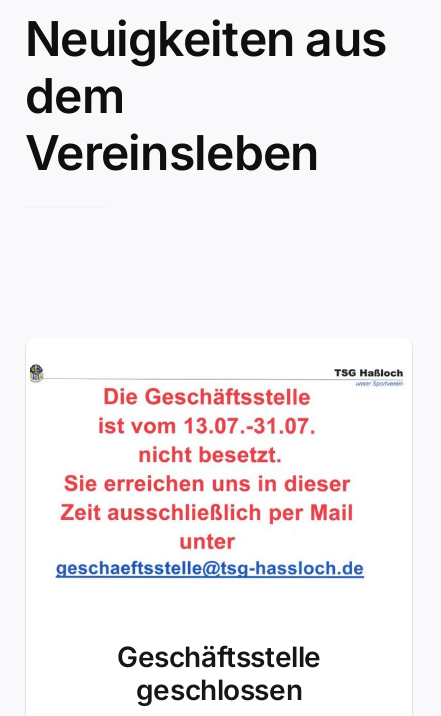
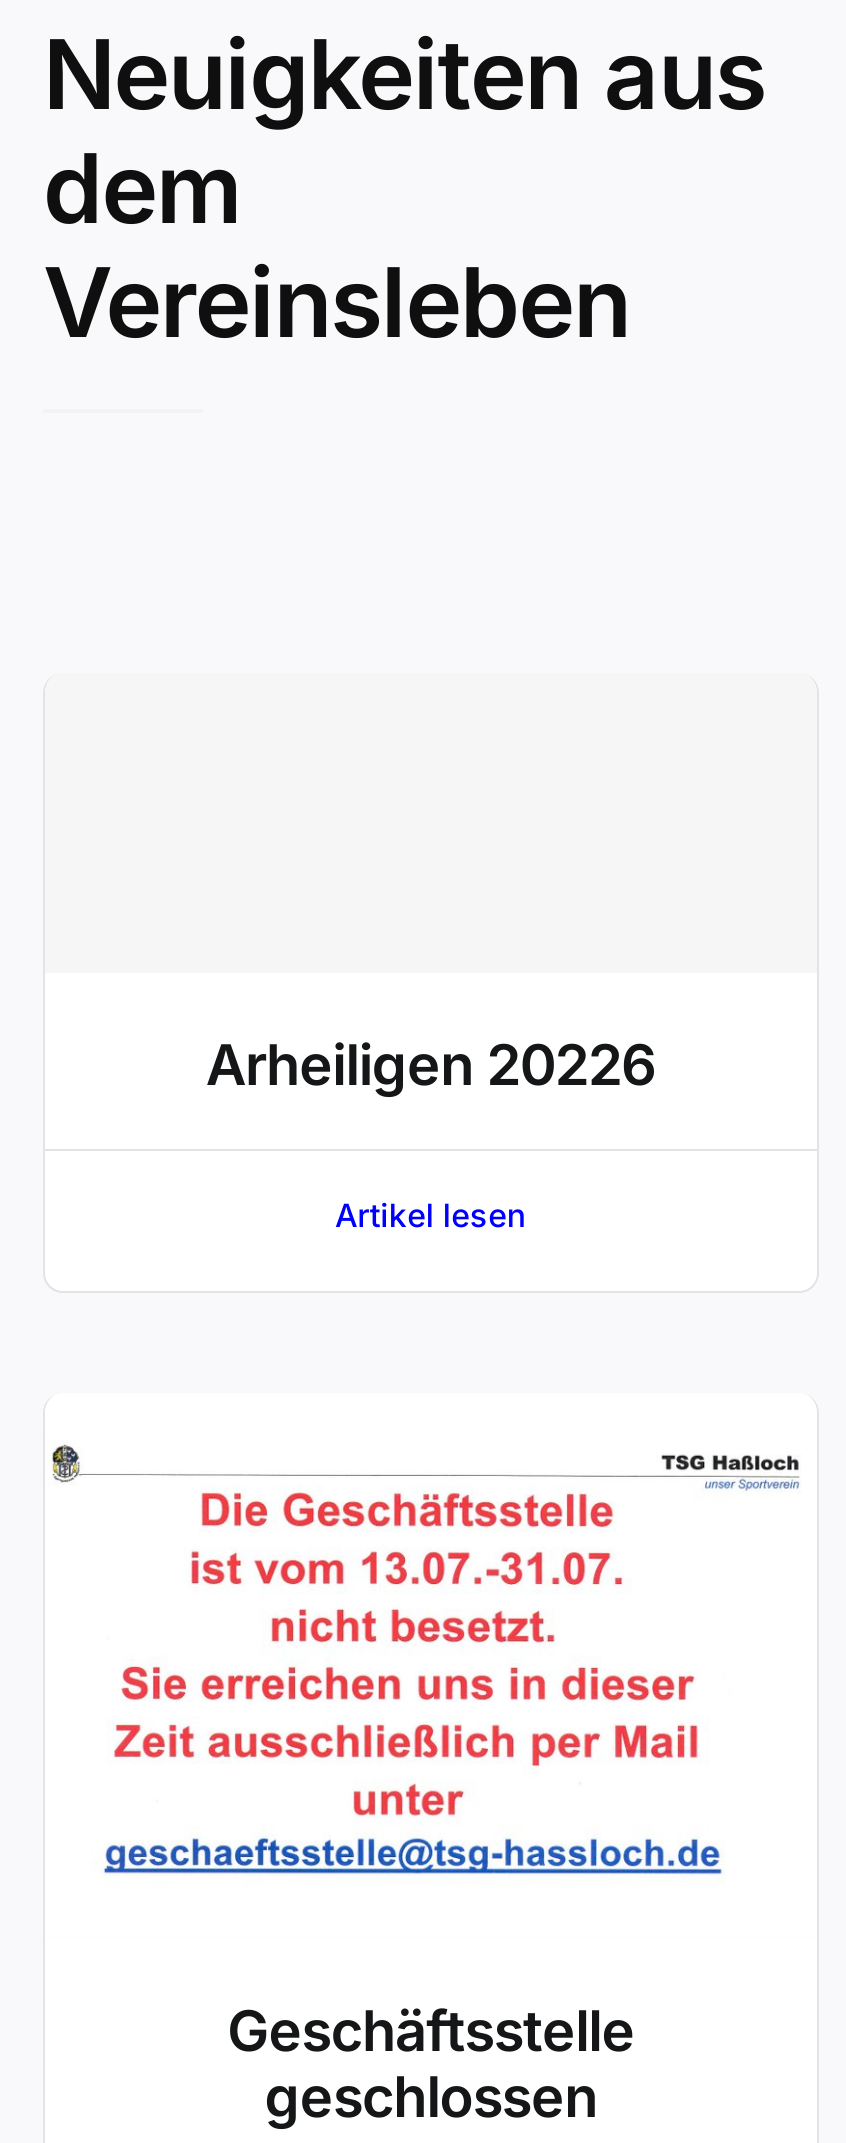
none -> [206,1031,656,1235] Arheiligen 20226 | Artikel lesen

